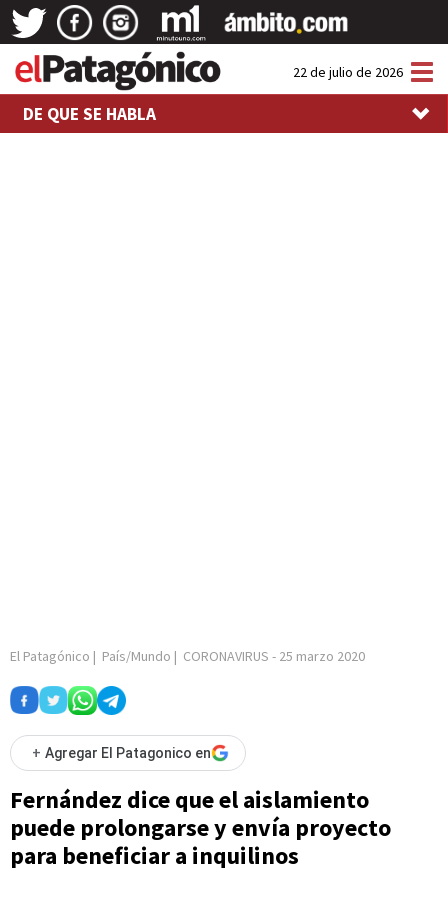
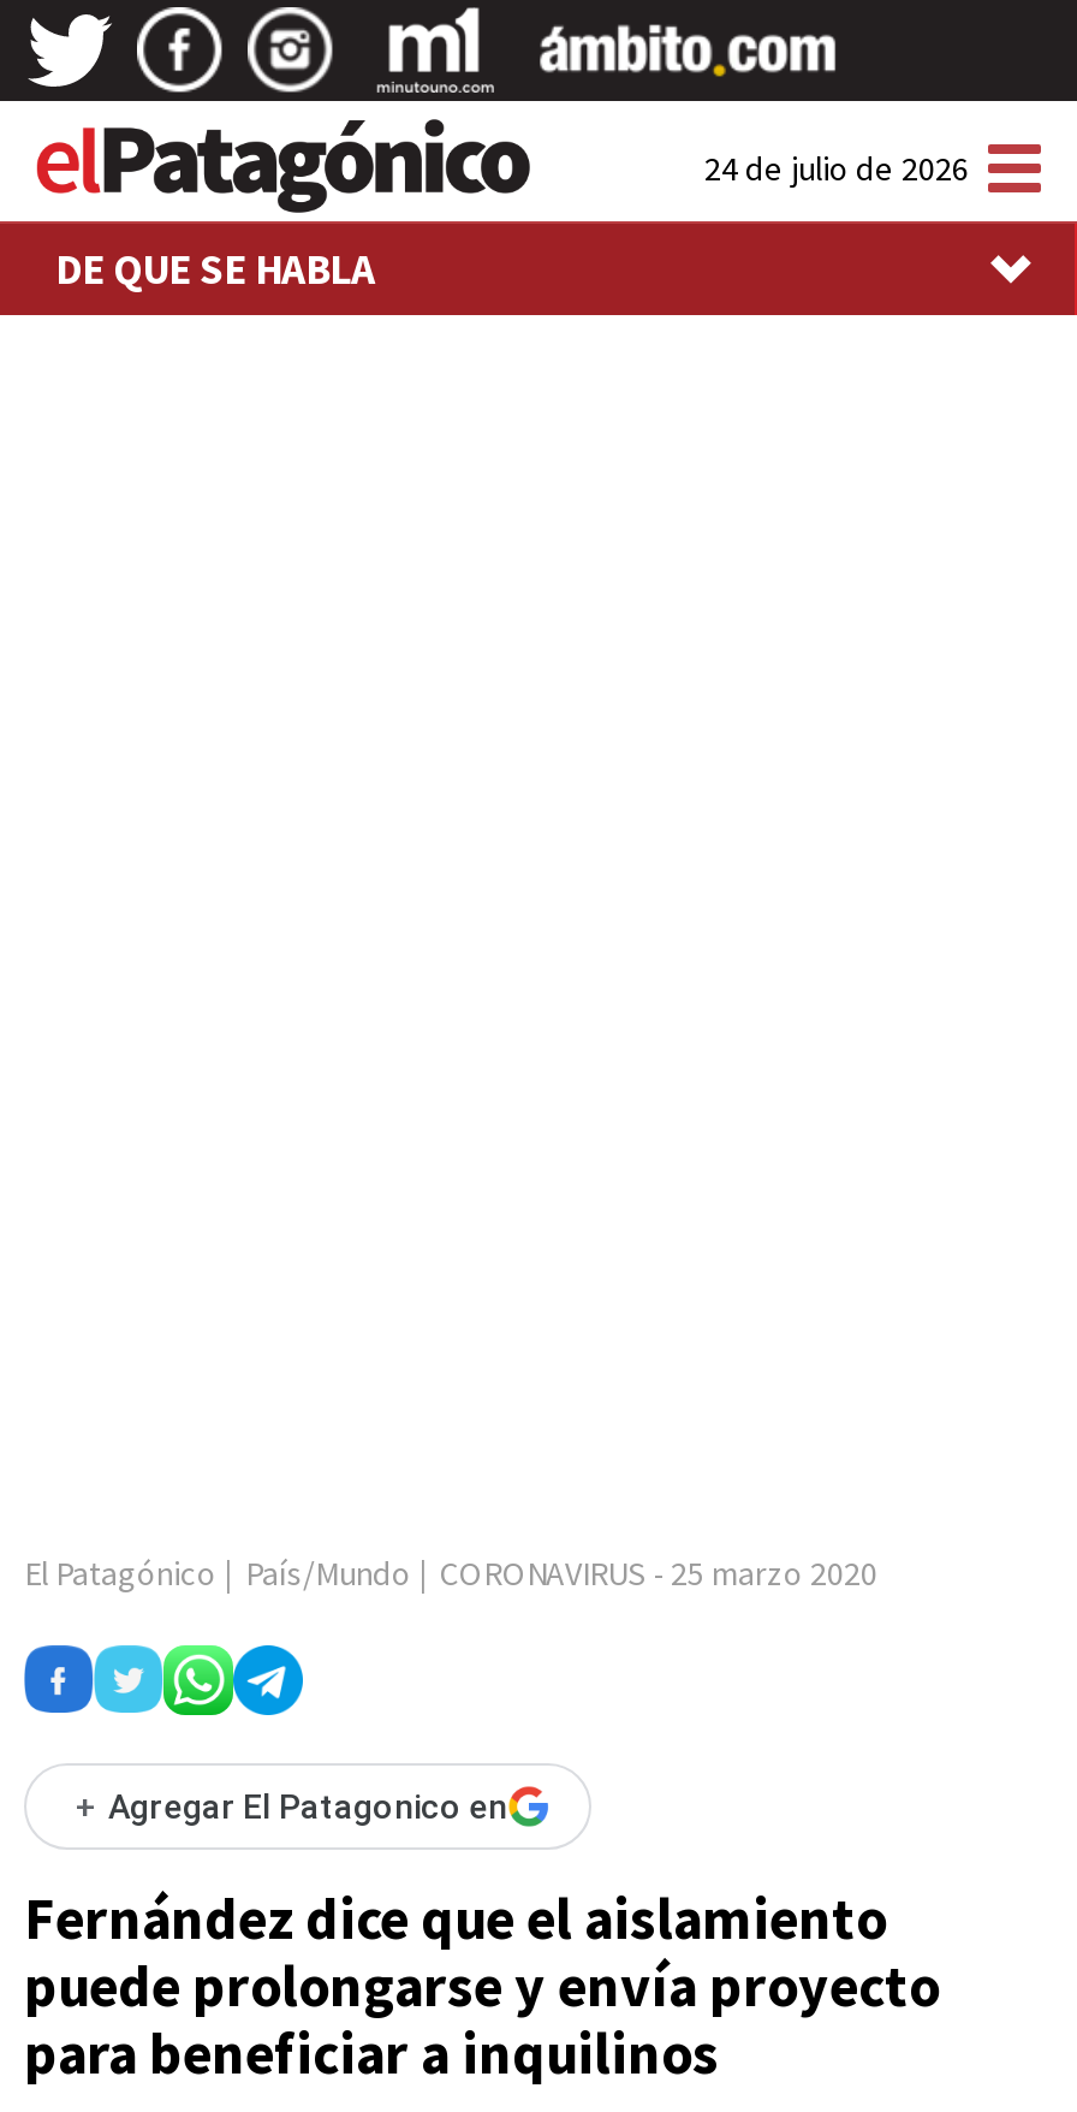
[293,63,403,81] 22 de julio de 2026 -> [704,147,969,190] 24 de julio de 2026

